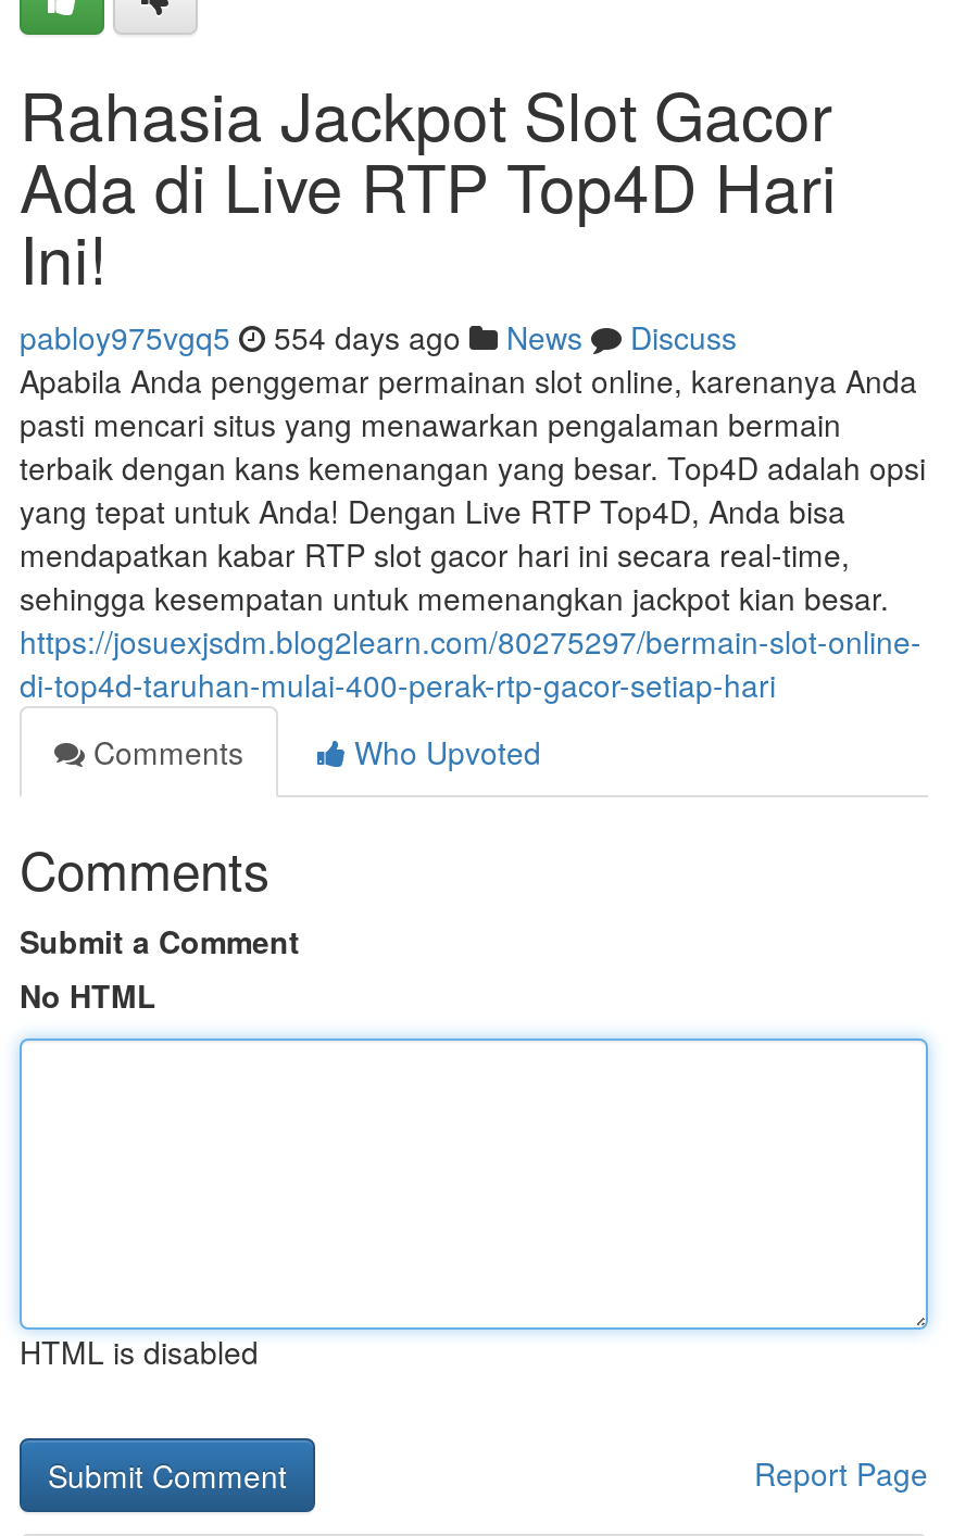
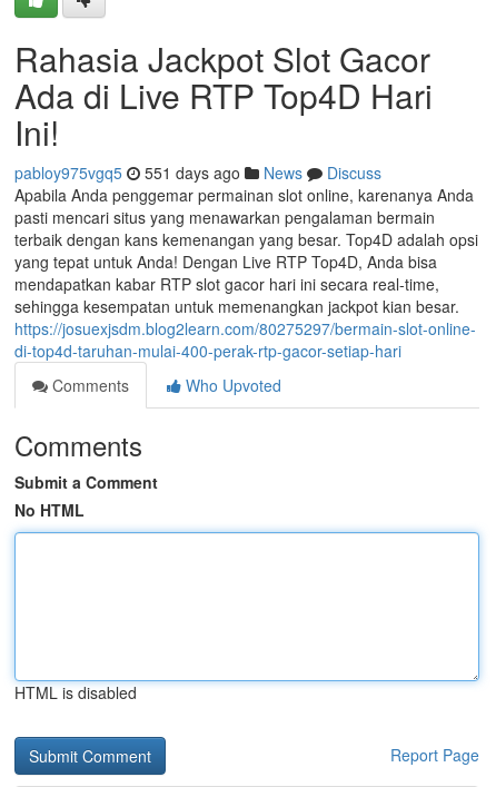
[20,315,737,358] pabloy975vgq5 554 days ago News Discuss -> [14,161,381,184] pabloy975vgq5 551 days ago News Discuss

